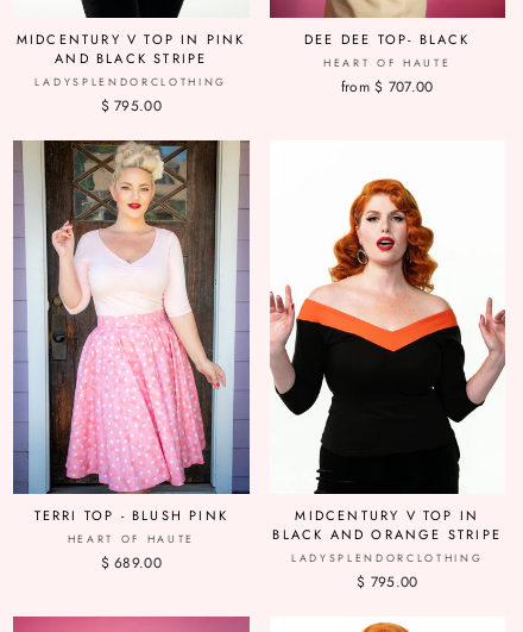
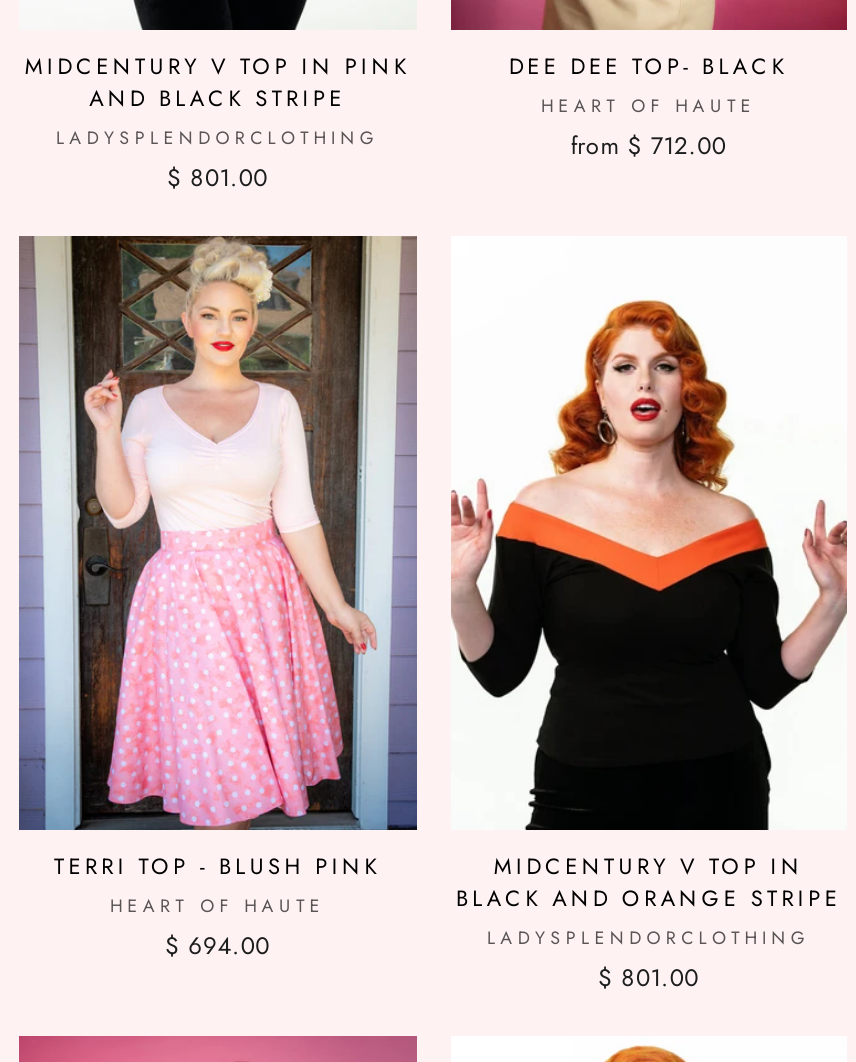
[341,76,433,96] from $ 707.00 -> [571,127,726,161] from $ 712.00
[100,95,162,115] $ 795.00 -> [167,159,268,193] $ 801.00
[100,552,162,573] $ 689.00 -> [165,928,270,962] $ 694.00
[357,572,418,592] $ 795.00 -> [598,960,699,994] $ 801.00

